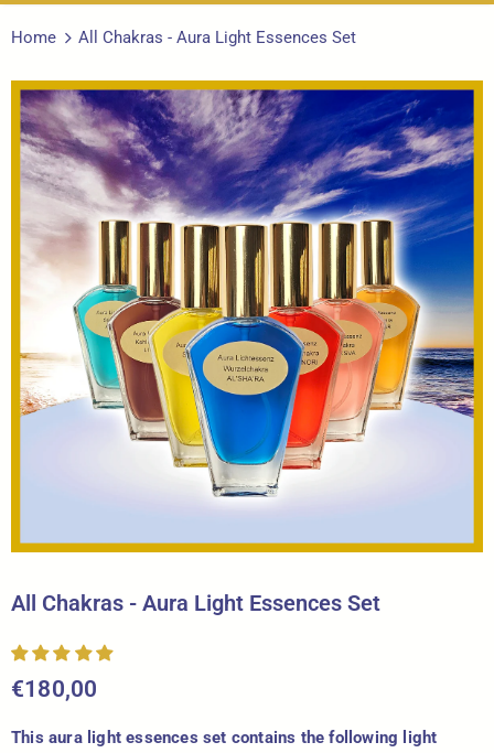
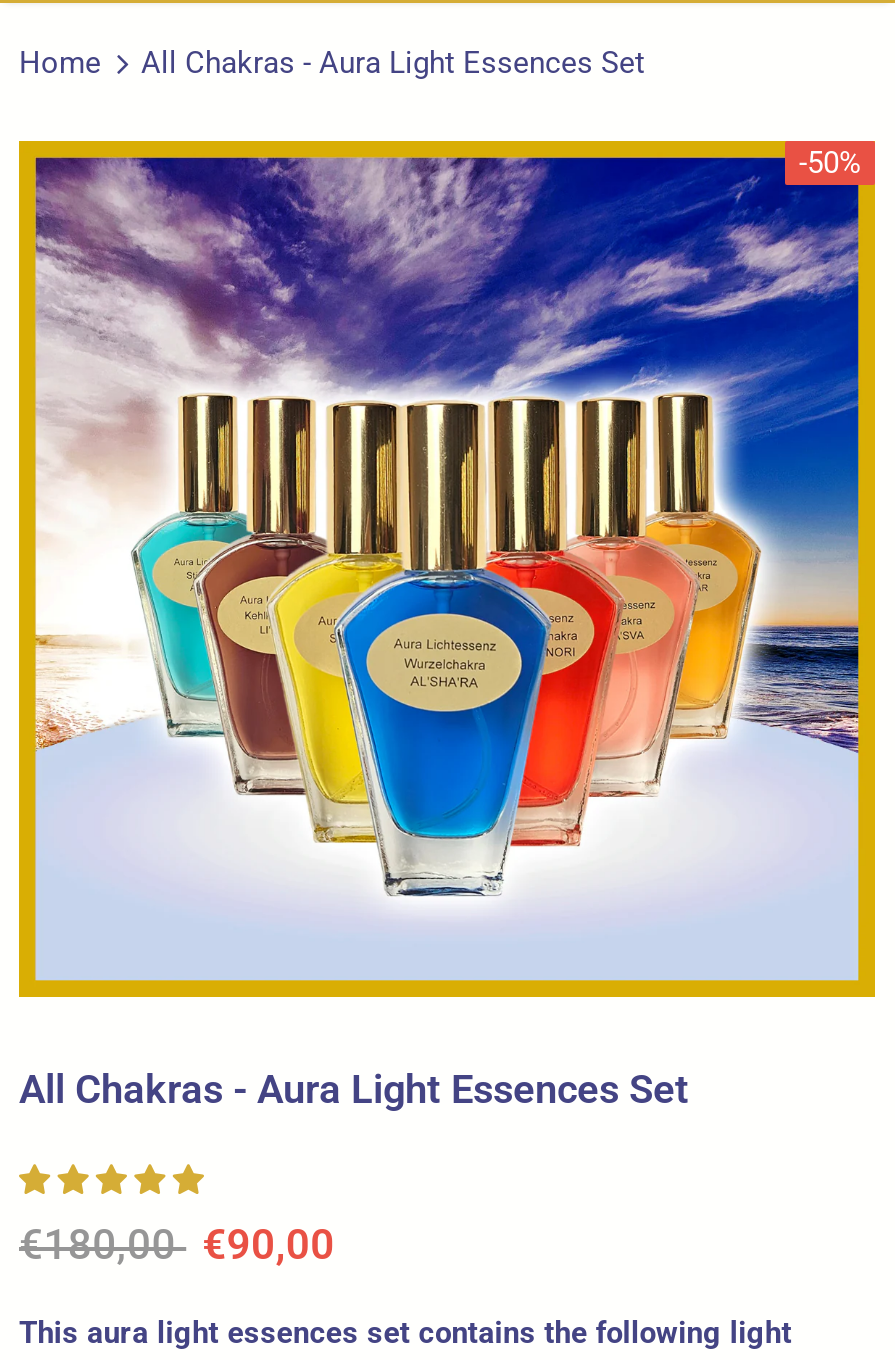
none -> [799,145,861,181] -50%
[11,676,97,702] €180,00 -> [19,1221,335,1269] €180,00 €90,00

